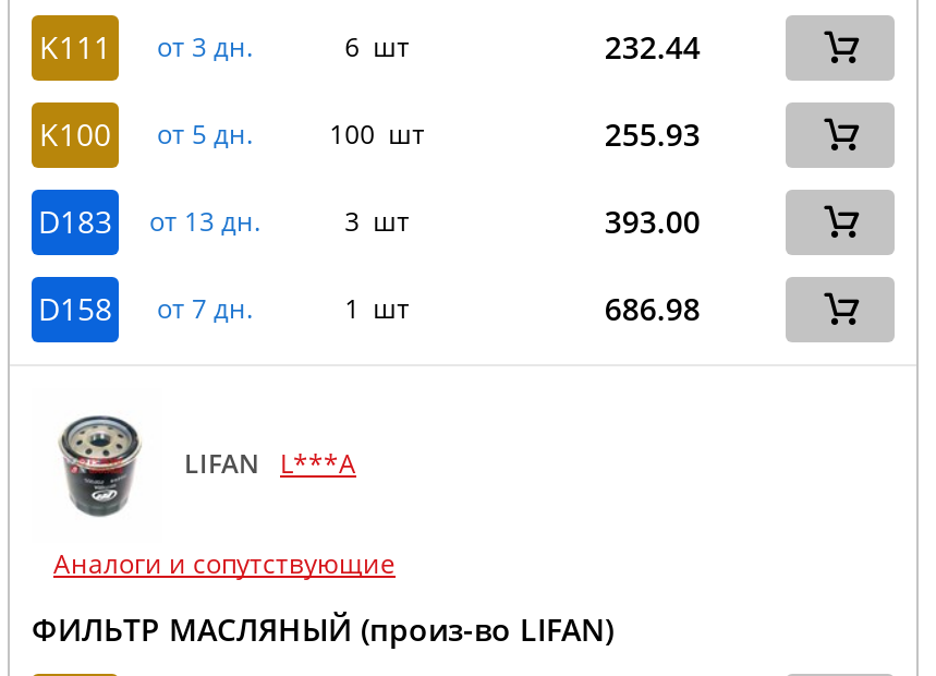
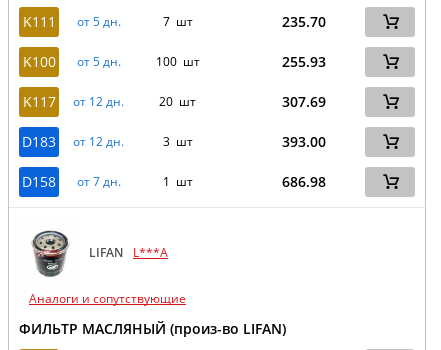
[39,25,253,67] K111 от 3 дн. -> [22,12,120,31] K111 от 5 дн.
[345,27,410,65] 6 шт -> [163,13,193,30] 7 шт
[605,25,700,67] 232.44 -> [282,12,326,31] 235.70
none -> [22,92,326,111] K117 | от 12 дн. | 20 шт | 307.69
[38,200,260,241] D183 от 13 дн. -> [22,132,124,151] D183 от 12 дн.

